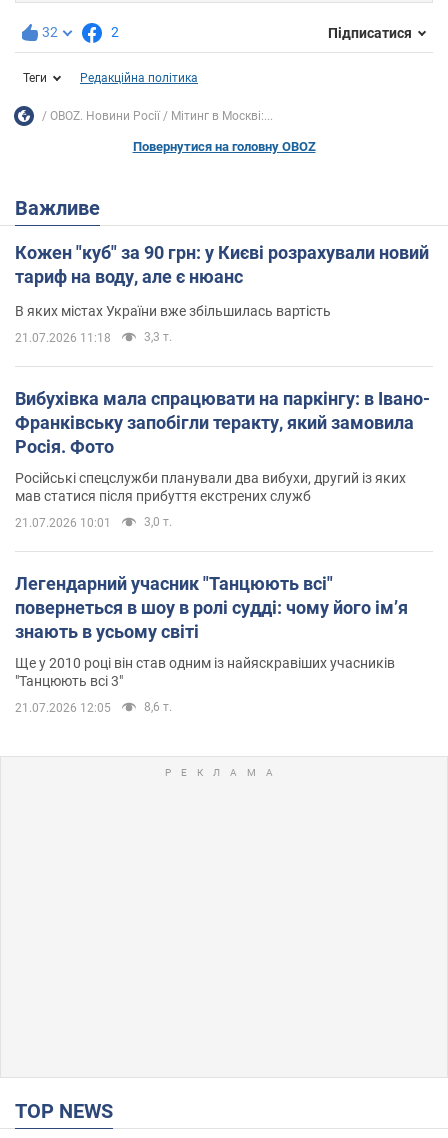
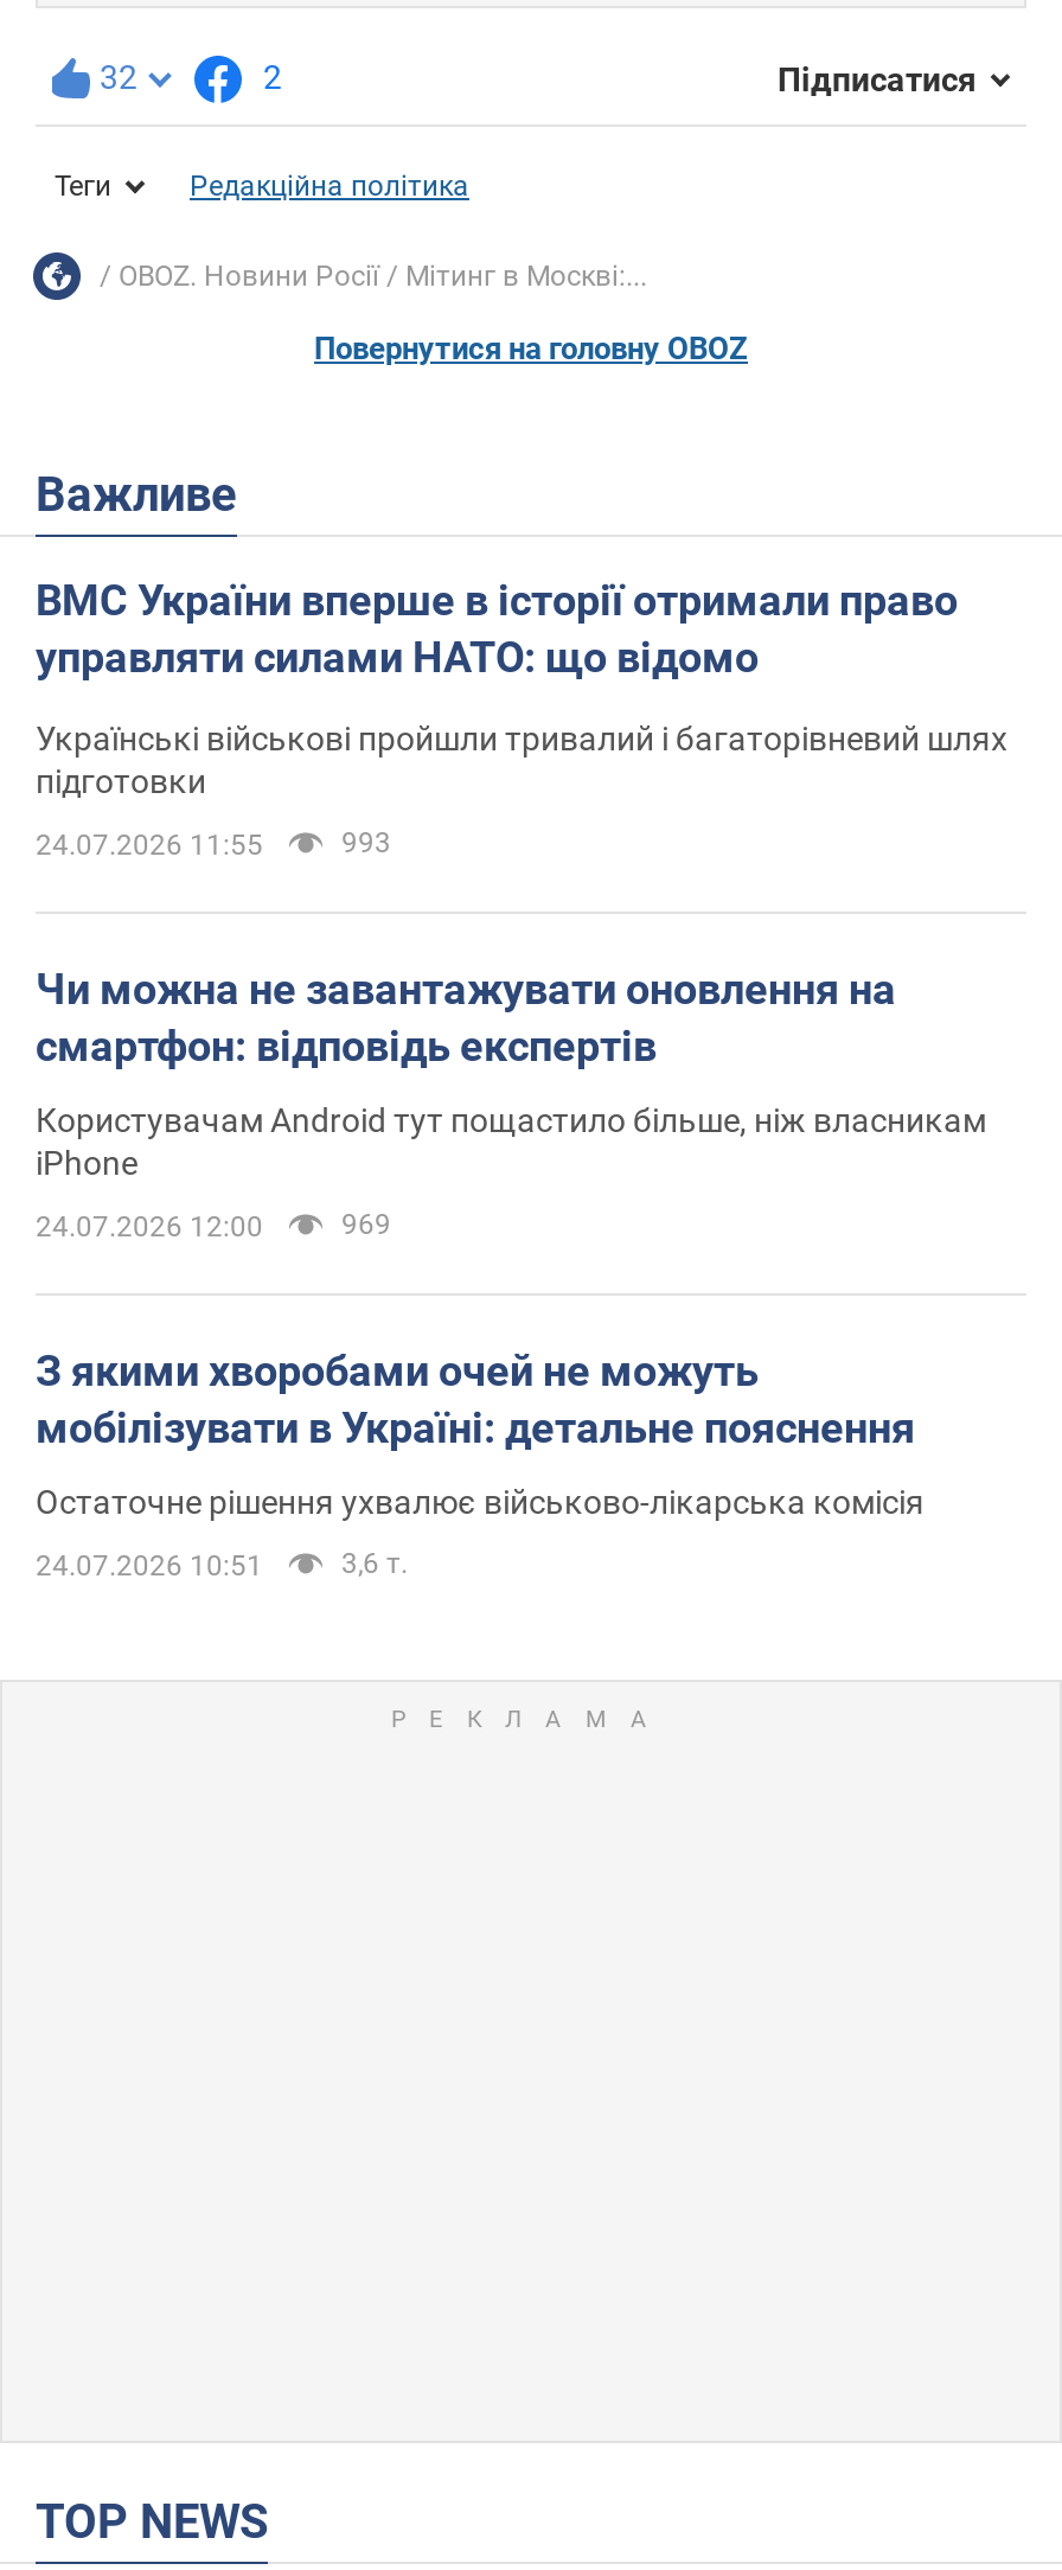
[15,242,429,287] Кожен "куб" за 90 грн: у Києві розрахували новий | тариф на воду, але є нюанс -> [36,575,958,682] ВМС України вперше в історії отримали право | управляти силами НАТО: що відомо
[15,303,331,319] В яких містах України вже збільшилась вартість -> [36,720,1007,801] Українські військові пройшли тривалий і багаторівневий шлях | підготовки
[15,330,172,345] 21.07.2026 11:18 | 3,3 т. -> [36,827,391,862] 24.07.2026 11:55 | 993
[15,388,430,457] Вибухівка мала спрацювати на паркінгу: в Івано- | Франківську запобігли теракту, який замовила | Росія. Фото -> [36,964,896,1071] Чи можна не завантажувати оновлення на | смартфон: відповідь експертів
[15,470,406,504] Російські спецслужби планували два вибухи, другий із яких | мав статися після прибуття екстрених служб -> [36,1102,986,1182] Користувачам Android тут пощастило більше, ніж власникам | iPhone
[15,515,172,530] 21.07.2026 10:01 | 3,0 т. -> [36,1208,391,1244] 24.07.2026 12:00 | 969
[15,573,408,642] Легендарний учасник "Танцюють всі" | повернеться в шоу в ролі судді: чому його імʼя | знають в усьому світі -> [36,1346,915,1453] З якими хворобами очей не можуть | мобілізувати в Україні: детальне пояснення
[15,655,395,689] Ще у 2010 році він став одним із найяскравіших учасників | "Танцюють всі 3" -> [36,1483,925,1521] Остаточне рішення ухвалює військово-лікарська комісія
[15,700,172,715] 21.07.2026 12:05 | 8,6 т. -> [36,1547,408,1583] 24.07.2026 10:51 | 3,6 т.

